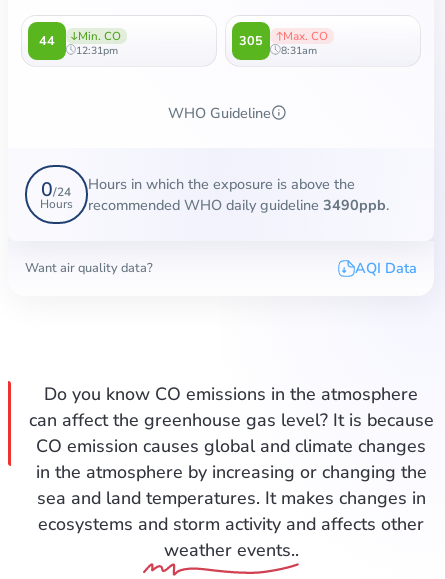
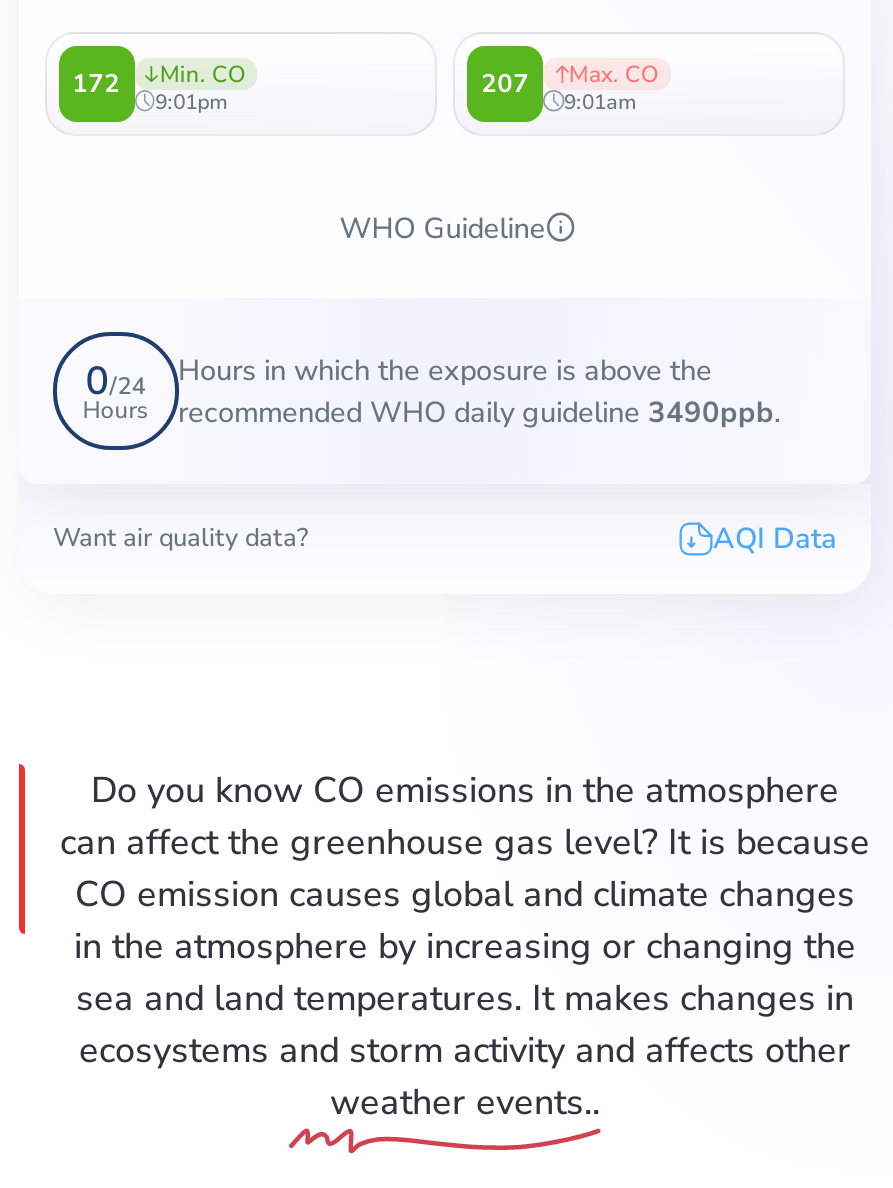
[39,28,121,49] 44 Min. CO -> [72,58,246,101] 172 Min. CO
[239,28,328,49] 305 Max. CO -> [481,58,659,101] 207 Max. CO
[76,42,118,57] 12:31pm -> [155,87,227,117] 9:01pm
[280,42,316,57] 8:31am -> [564,87,636,117] 9:01am

